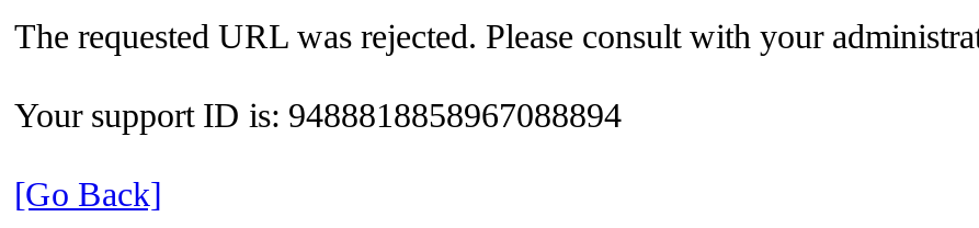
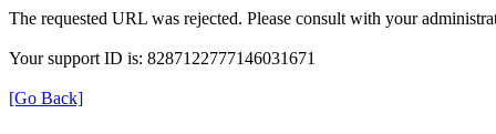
[14,96,622,134] Your support ID is: 9488818858967088894 -> [9,49,316,68] Your support ID is: 8287122777146031671

